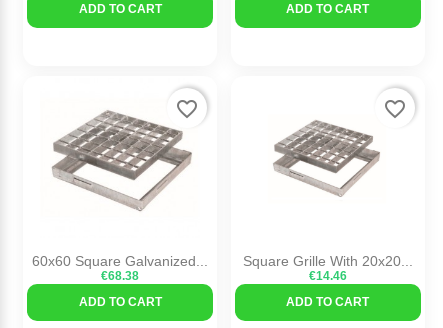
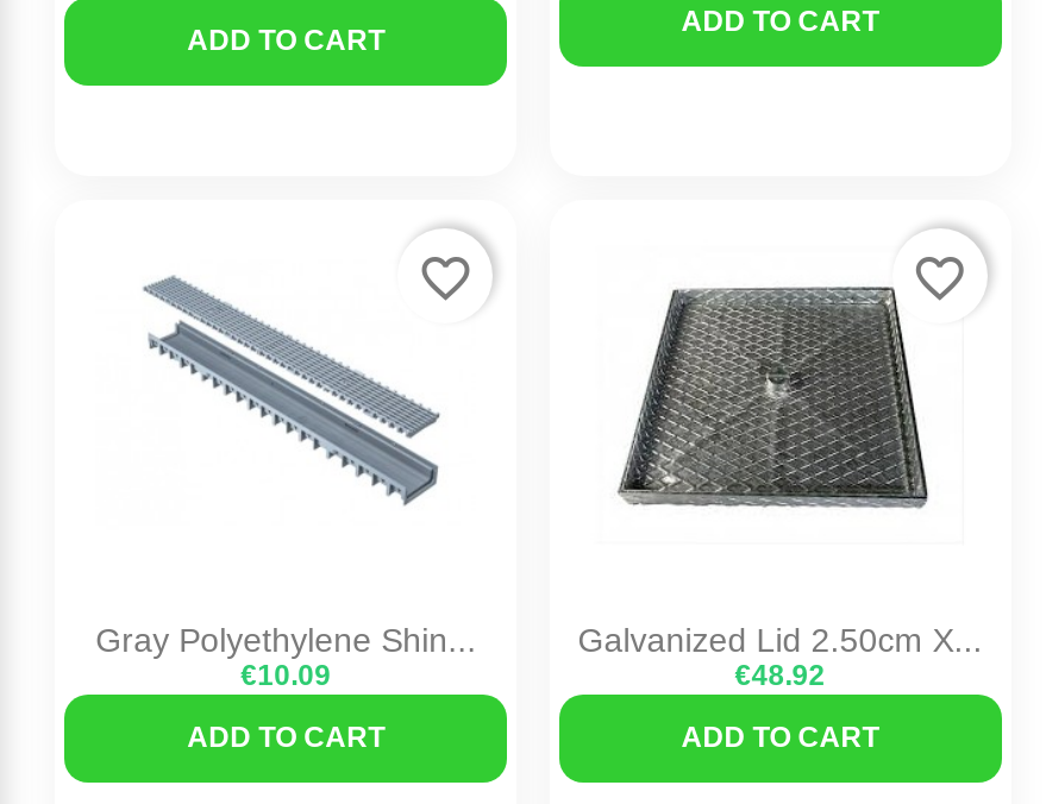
[51,109,193,212] [image] -> [124,274,457,521] [image]
[260,112,390,205] [image] -> [616,283,931,509] [image]
[32,253,208,283] 60x60 Square Galvanized... | €68.38 -> [96,621,476,692] Gray Polyethylene Shin... | €10.09
[243,253,413,283] Square Grille With 20x20... | €14.46 -> [578,621,982,692] Galvanized Lid 2.50cm X... | €48.92

